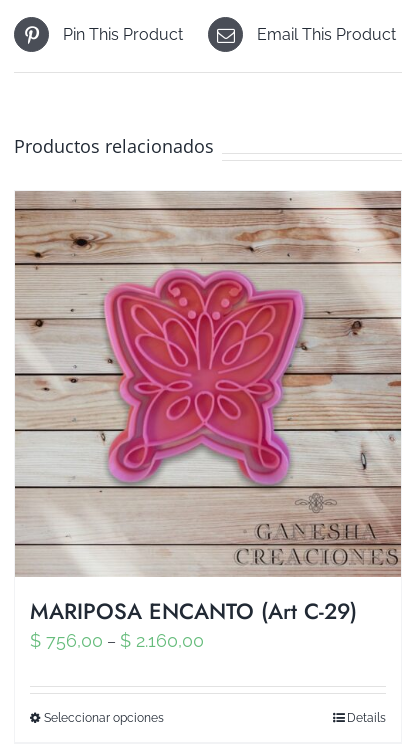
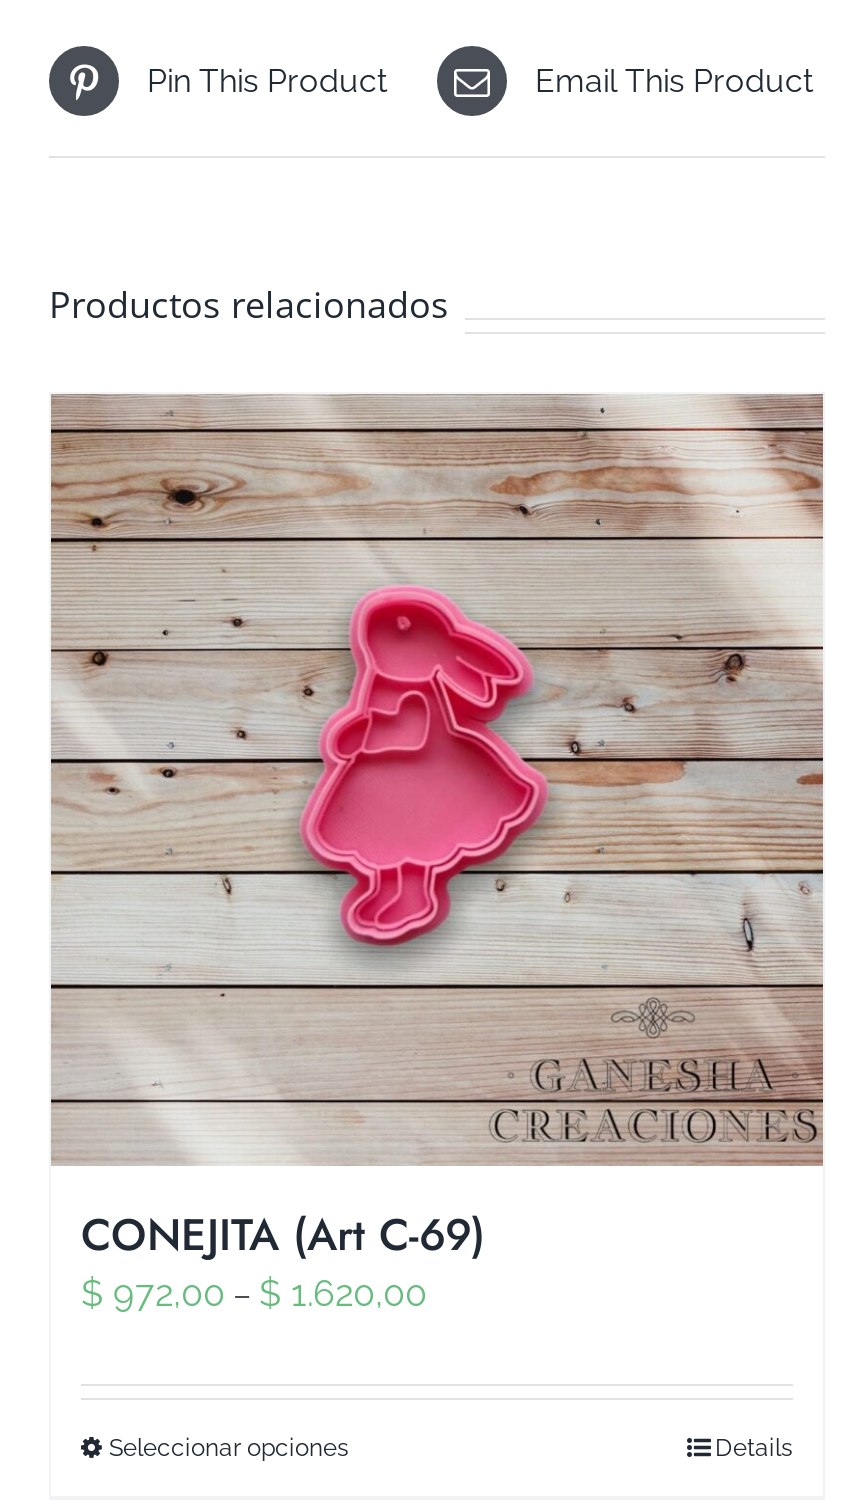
[102,268,307,486] [image] -> [227,550,633,984] [image]
[30,595,357,651] MARIPOSA ENCANTO (Art C-29) | $756,00 – $2.160,00 -> [81,1202,485,1314] CONEJITA (Art C-69) | $972,00 – $1.620,00

